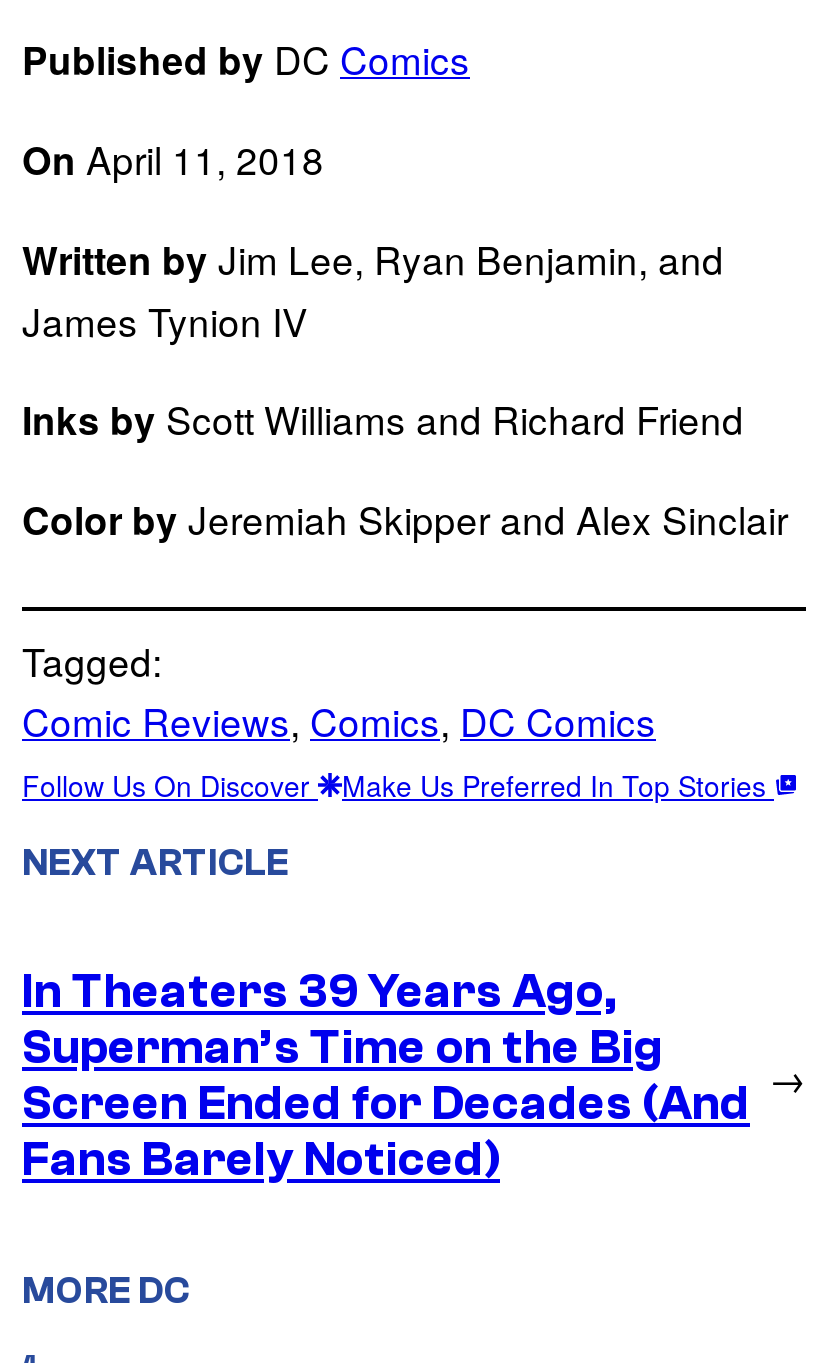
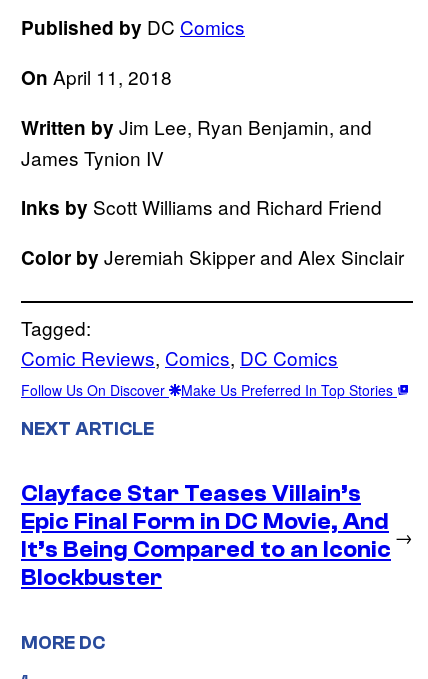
[22,965,750,1187] In Theaters 39 Years Ago, | Superman’s Time on the Big | Screen Ended for Decades (And | Fans Barely Noticed) -> [21,480,391,591] Clayface Star Teases Villain’s | Epic Final Form in DC Movie, And | It’s Being Compared to an Iconic | Blockbuster

